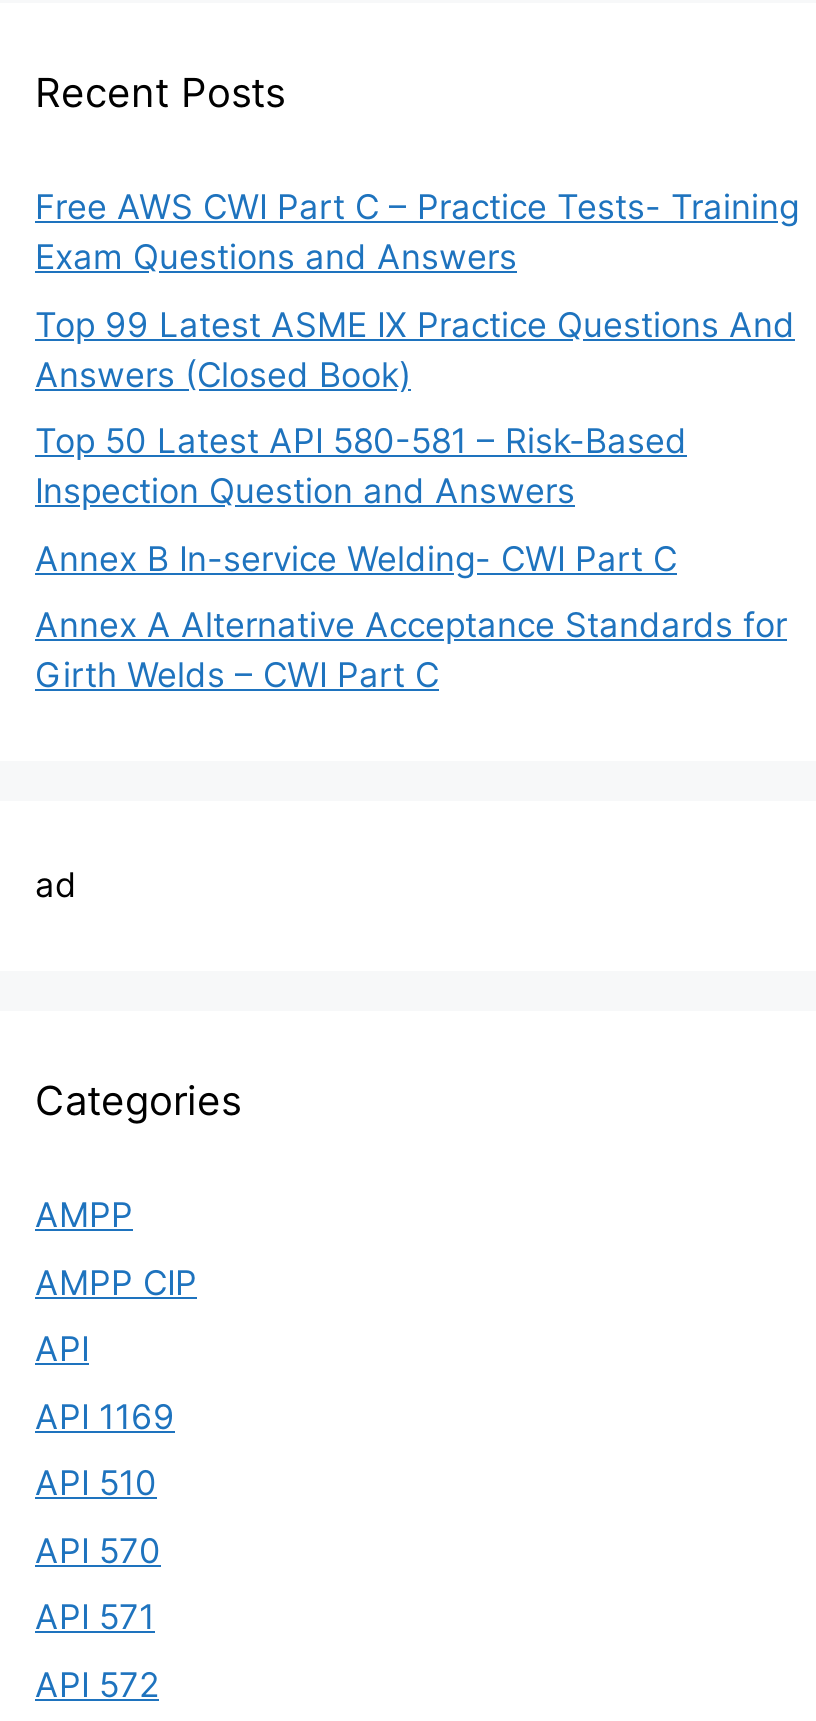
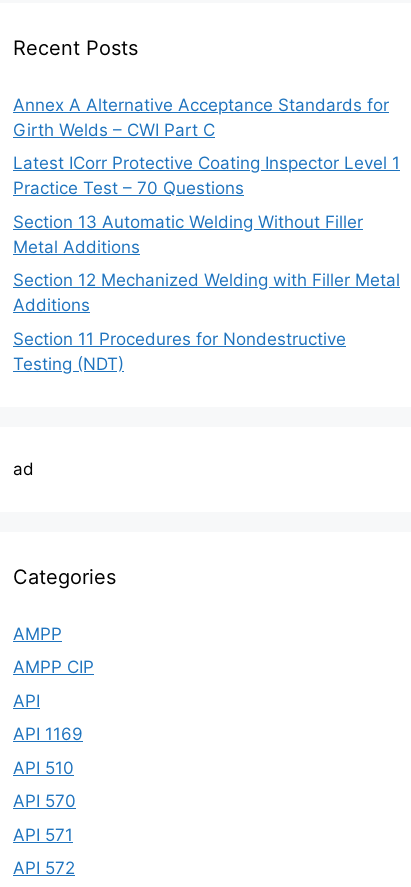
[35,187,799,578] Free AWS CWI Part C – Practice Tests- Training | Exam Questions and Answers | Top 99 Latest ASME IX Practice Questions And | Answers (Closed Book) | Top 50 Latest API 580-581 – Risk-Based | Inspection Question and Answers | Annex B In-service Welding- CWI Part C -> none
moved [35,605,787,695] -> [13,94,389,139]: Annex A Alternative Acceptance Standards for | Girth Welds – CWI Part C
none -> [13,153,400,373] Latest ICorr Protective Coating Inspector Level 1 | Practice Test – 70 Questions | Section 13 Automatic Welding Without Filler | Metal Additions | Section 12 Mechanized Welding with Filler Metal | Additions | Section 11 Procedures for Nondestructive | Testing (NDT)

